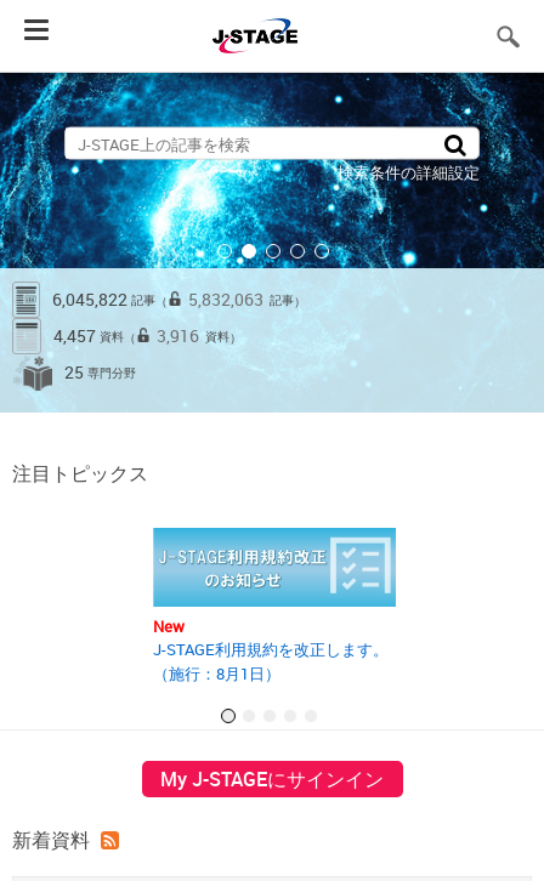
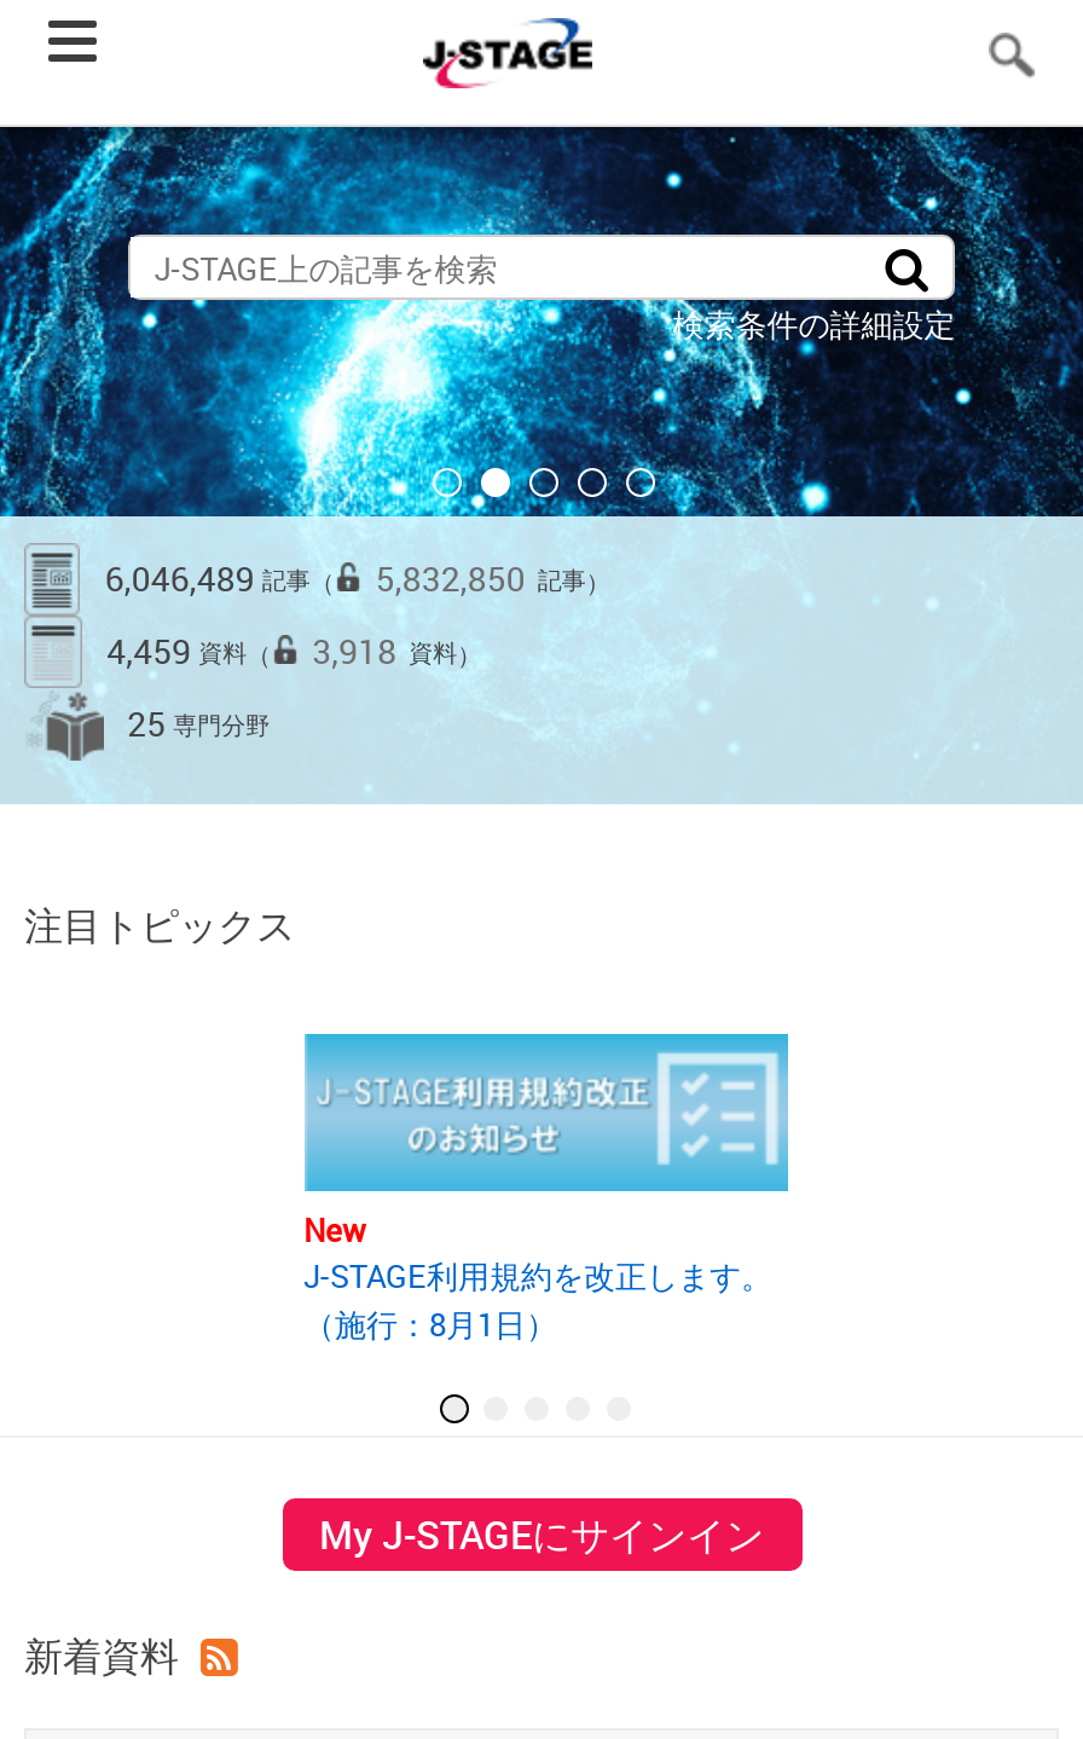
[53,288,168,311] 6,045,822記事（ -> [105,555,334,601] 6,046,489記事（
[189,288,306,311] 5,832,063 記事） -> [375,555,610,601] 5,832,850 記事）
[54,324,136,347] 4,457資料（ -> [107,628,271,674] 4,459資料（
[157,324,242,347] 3,916 資料） -> [312,628,482,674] 3,918 資料）

